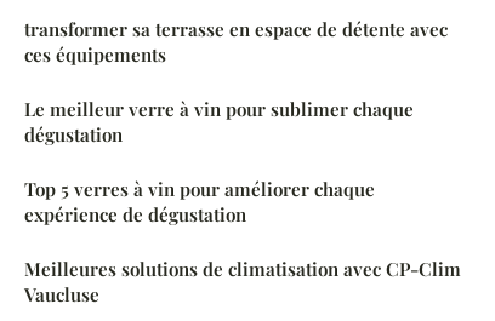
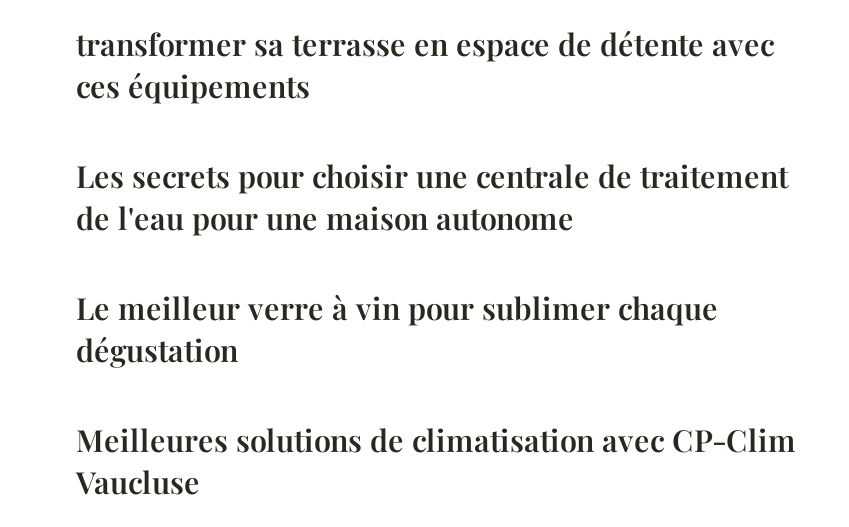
none -> [76,155,788,237] Les secrets pour choisir une centrale de traitement | de l'eau pour une maison autonome
moved [24,96,414,146] -> [76,287,718,369]: Le meilleur verre à vin pour sublimer chaque | dégustation
[24,176,375,226] Top 5 verres à vin pour améliorer chaque | expérience de dégustation -> none

